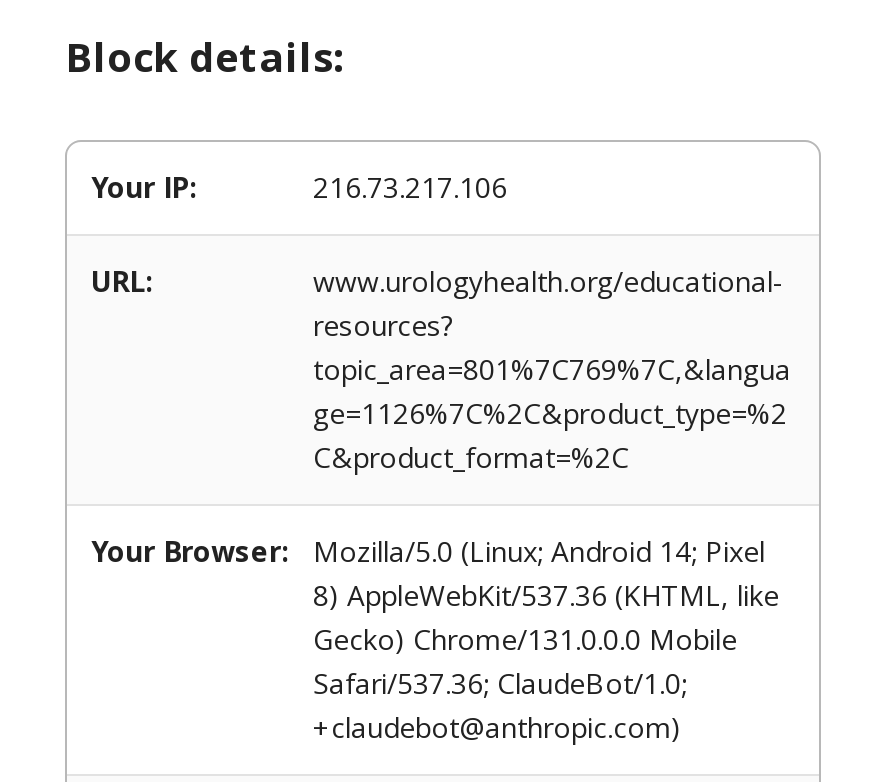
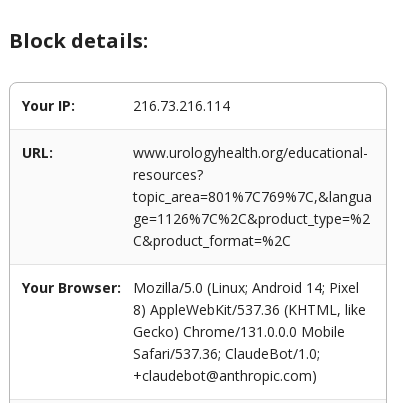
[313,168,507,206] 216.73.217.106 -> [133,96,230,115] 216.73.216.114

